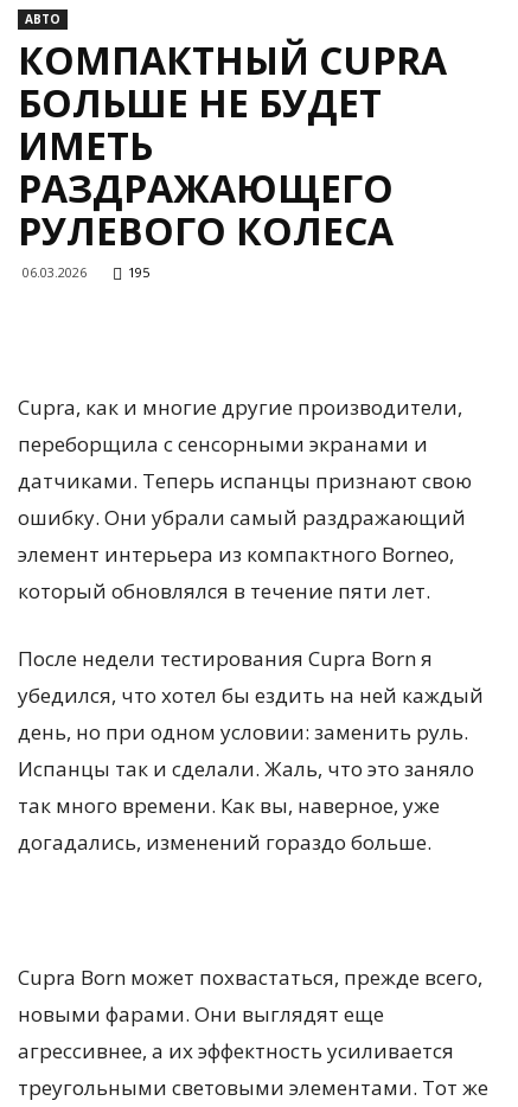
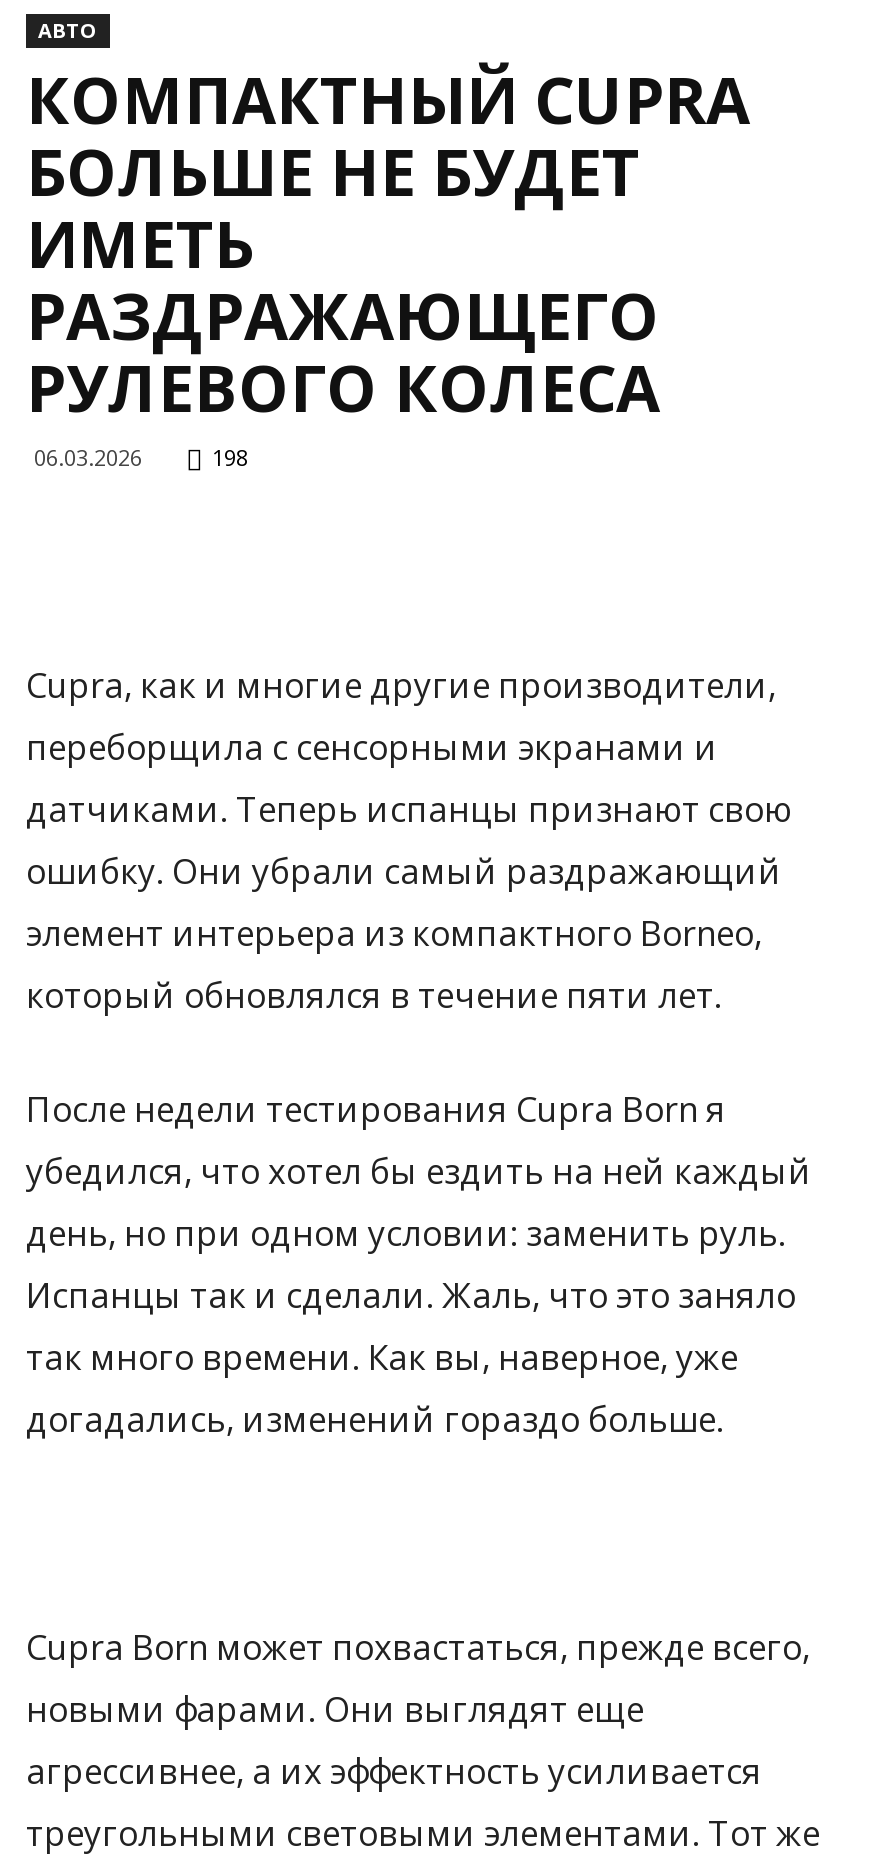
[128,263,149,281] 195 -> [212,442,248,472] 198

